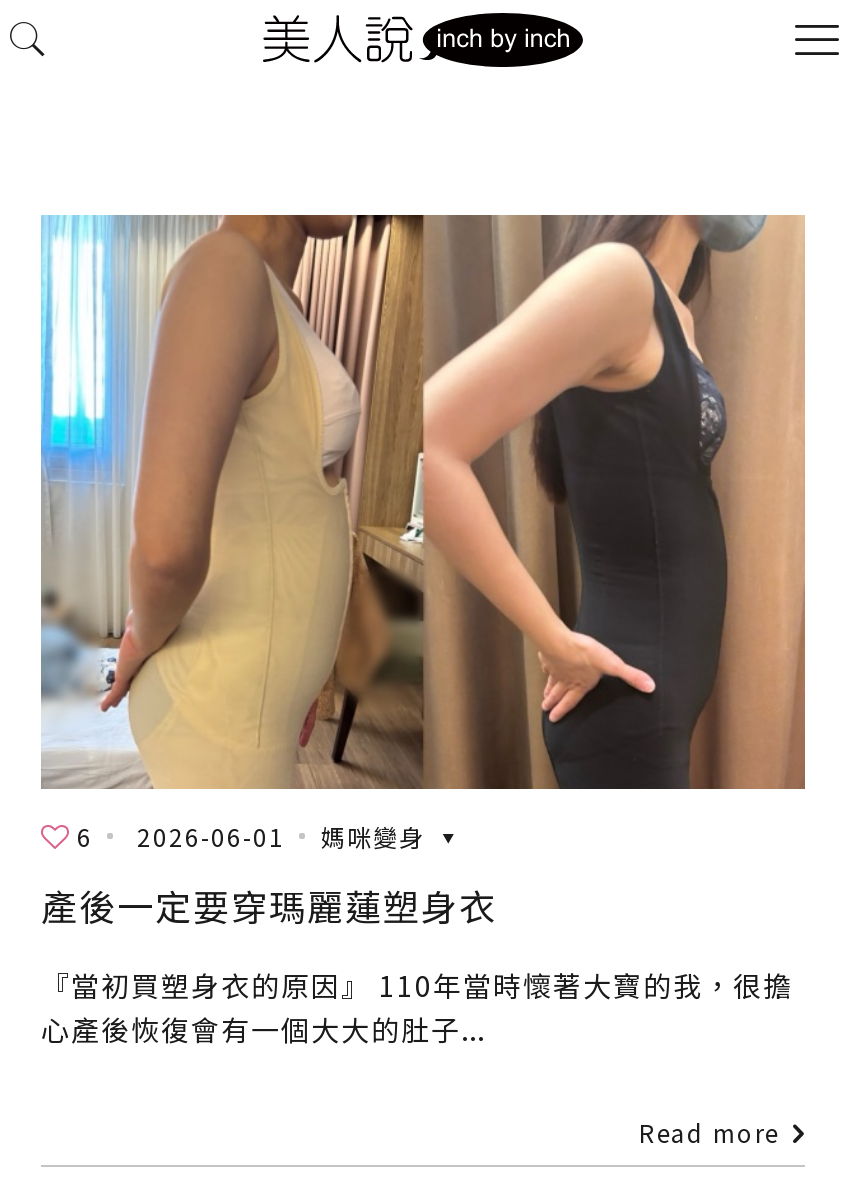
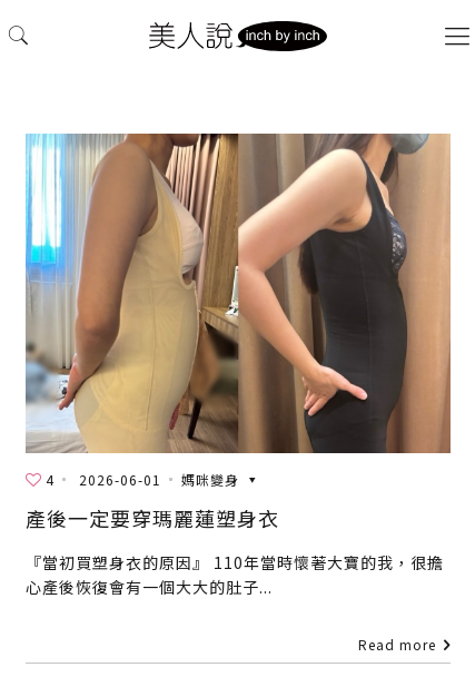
[77,818,433,852] 6 2026-06-01 媽咪變身 -> [46,469,244,488] 4 2026-06-01 媽咪變身

